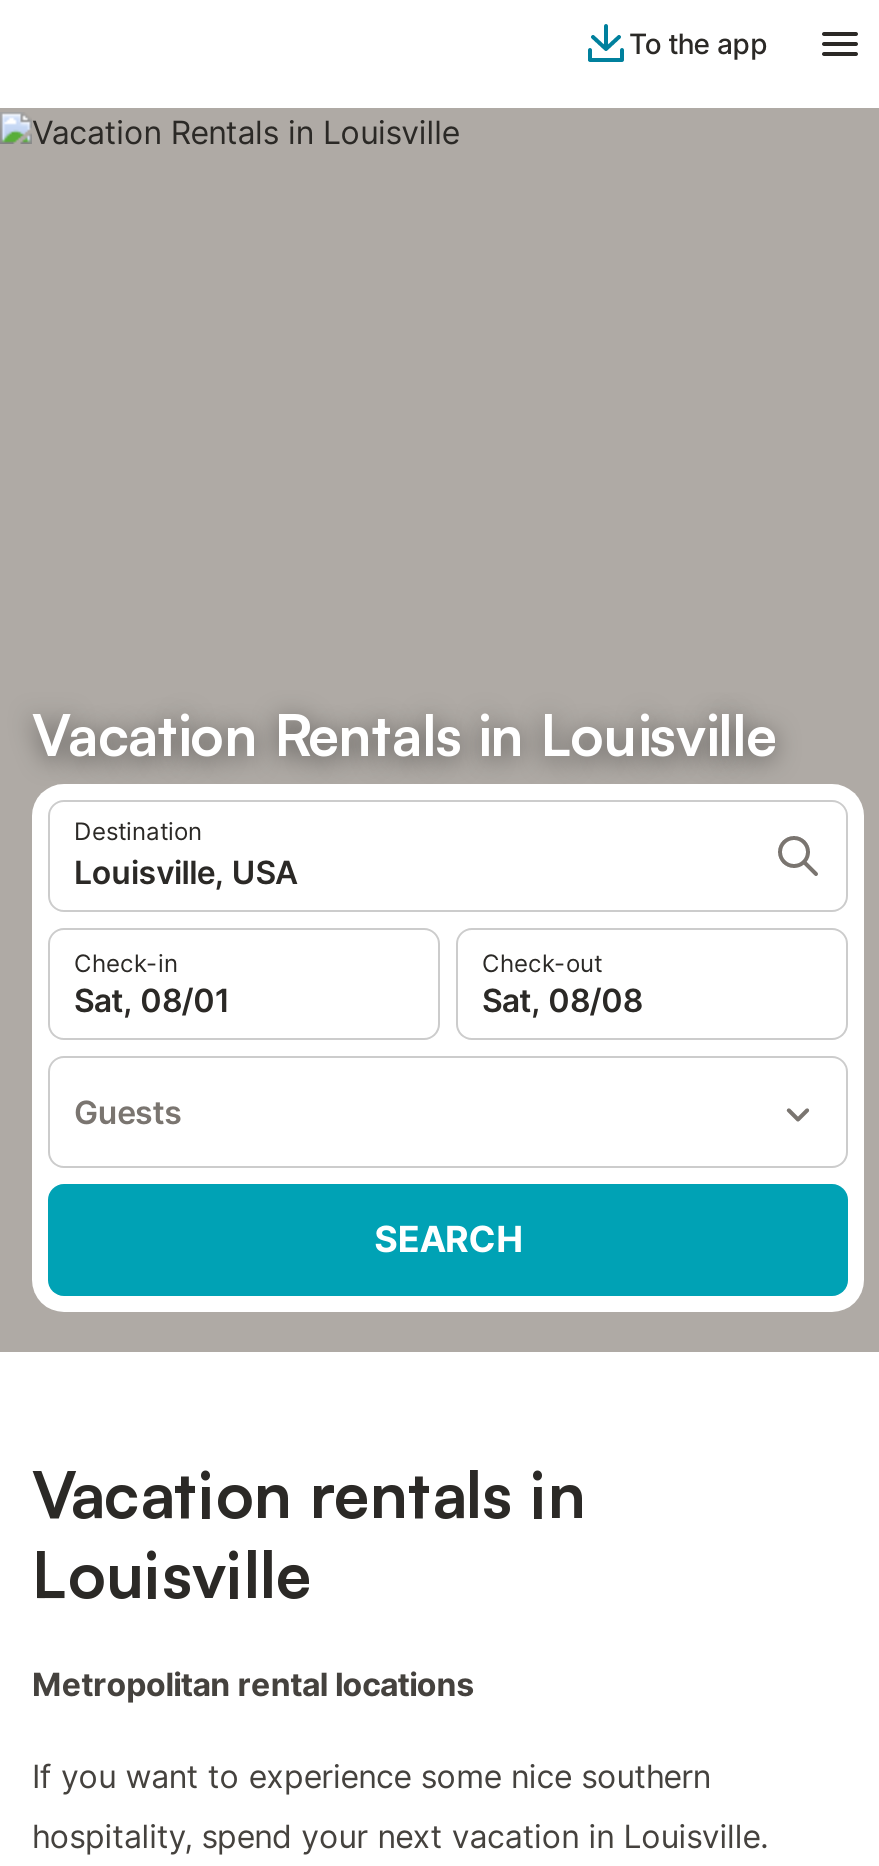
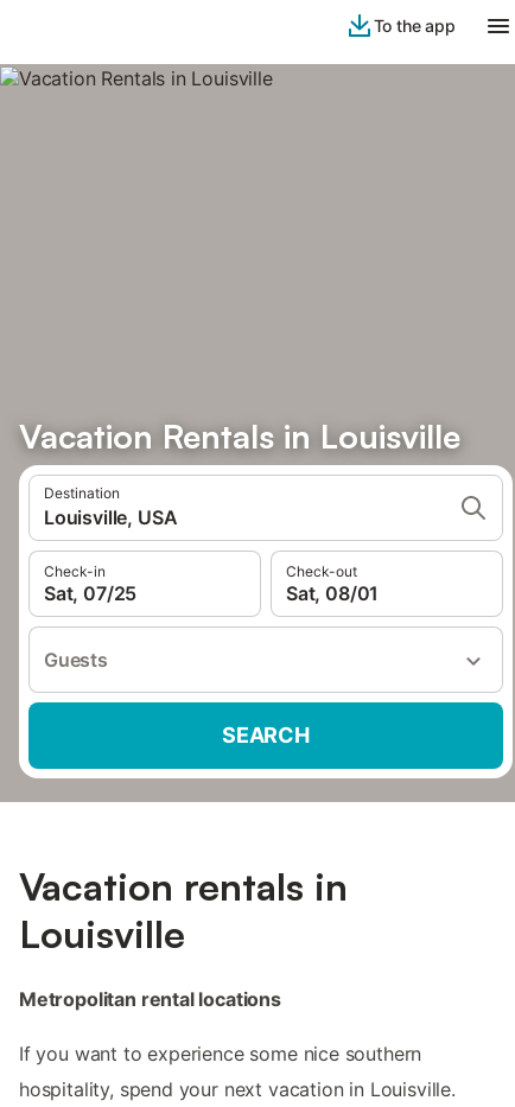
[74,980,230,1020] Sat, 08/01 -> [44,581,137,605] Sat, 07/25
[482,980,642,1020] Sat, 08/08 -> [286,581,379,605] Sat, 08/01

